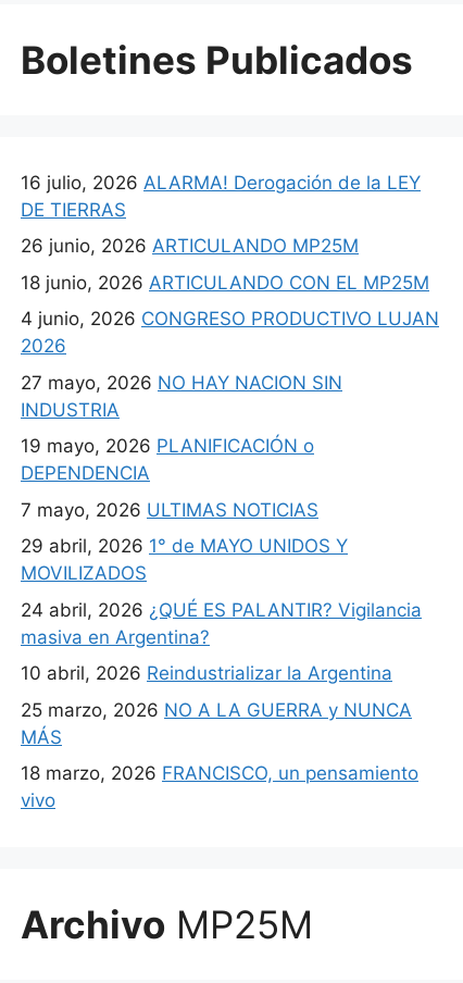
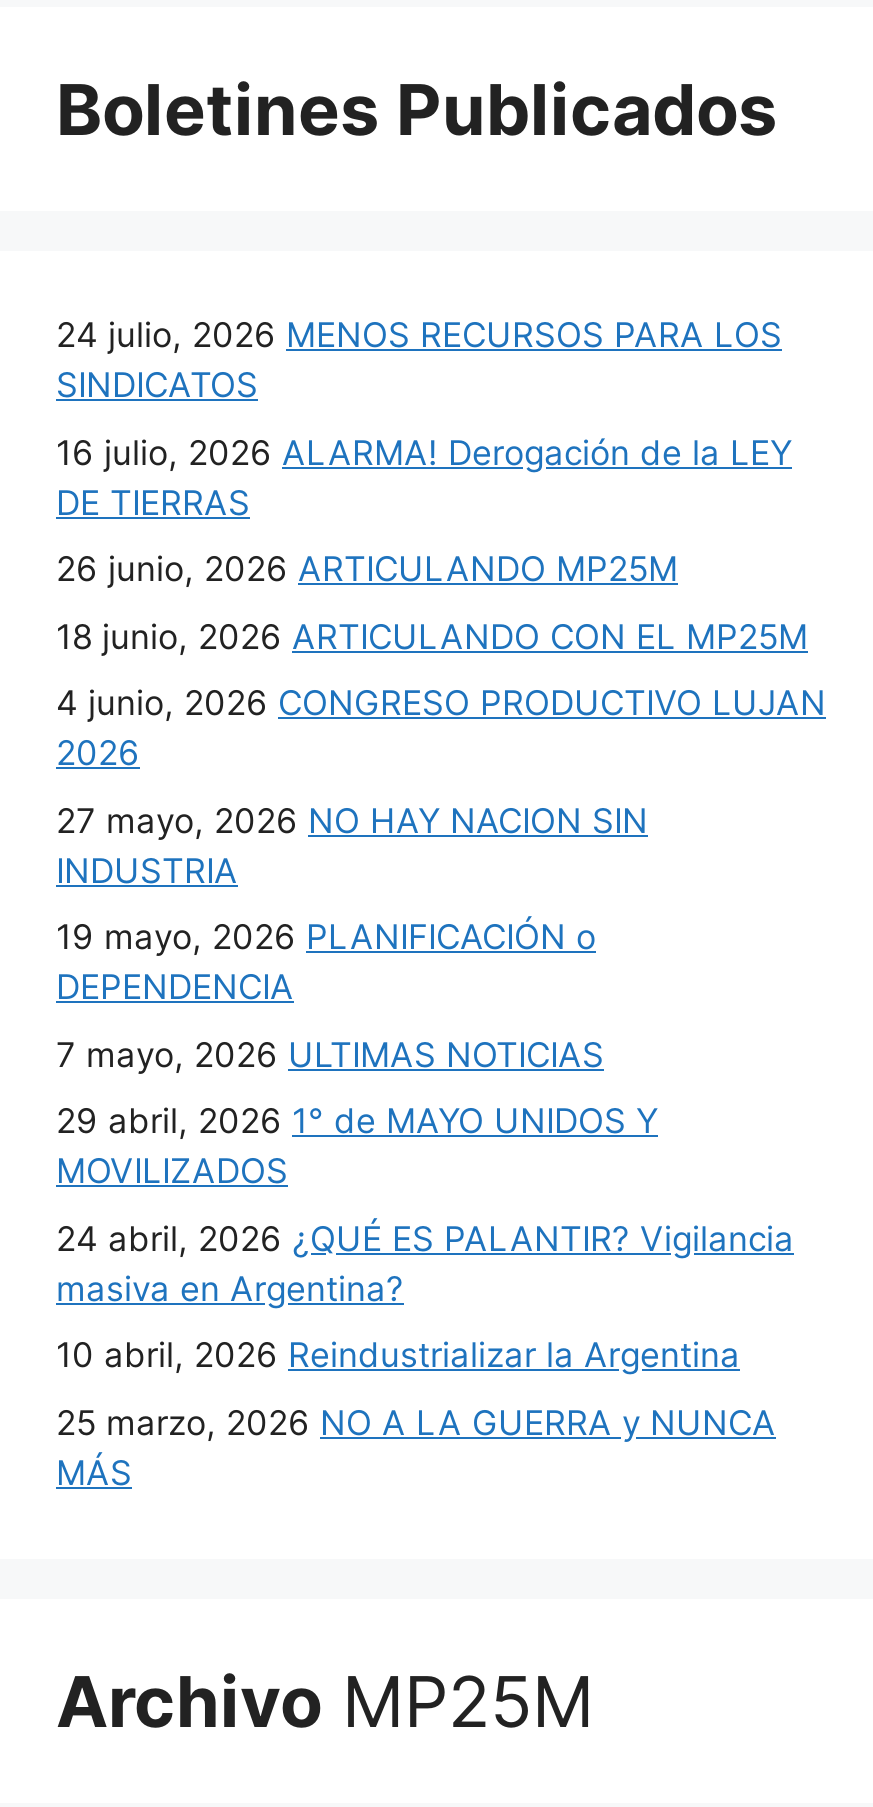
none -> [56,315,782,405] 24 julio, 2026 MENOS RECURSOS PARA LOS | SINDICATOS
moved [21,172,439,748] -> [56,432,826,1492]: 16 julio, 2026 ALARMA! Derogación de la LEY | DE TIERRAS | 26 junio, 2026 ARTICULANDO MP25M | ... | 25 marzo, 2026 NO A LA GUERRA y NUNCA | MÁS
[21,763,418,812] 18 marzo, 2026 FRANCISCO, un pensamiento | vivo -> none

